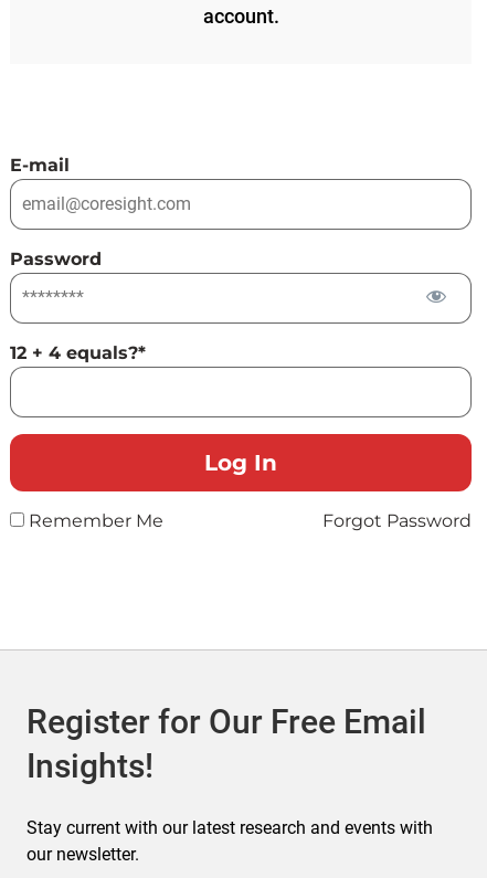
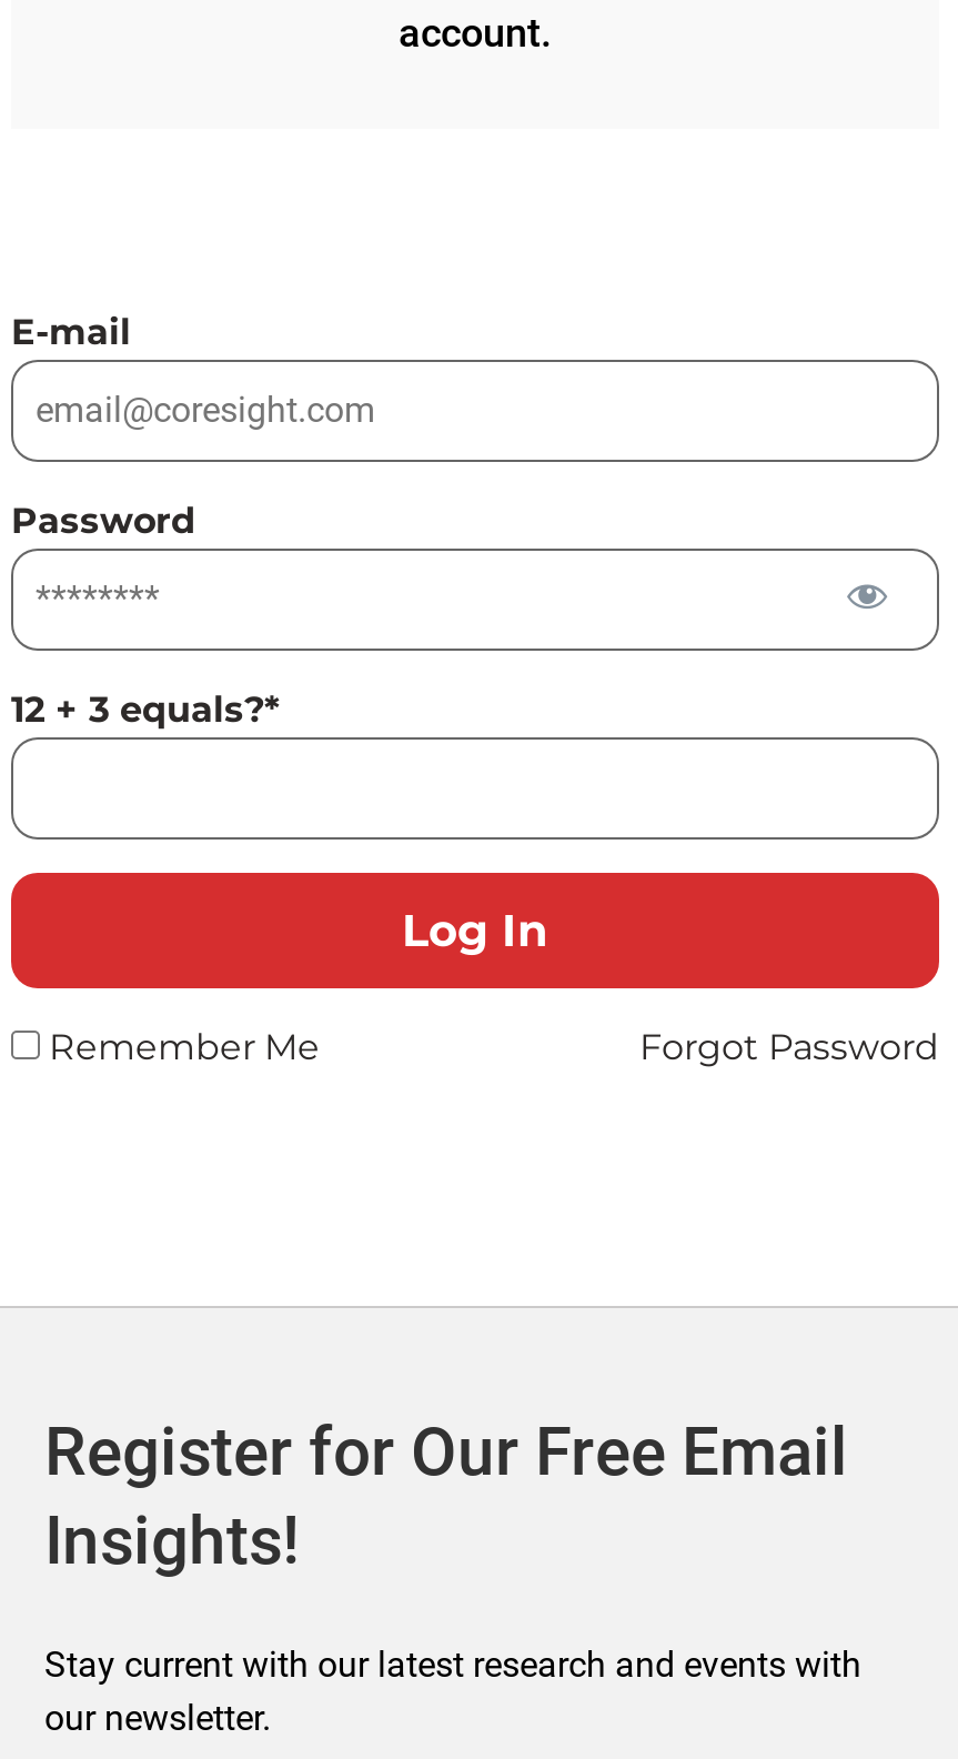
[10,342,146,363] 12 + 4 equals?* -> [11,688,280,730] 12 + 3 equals?*

